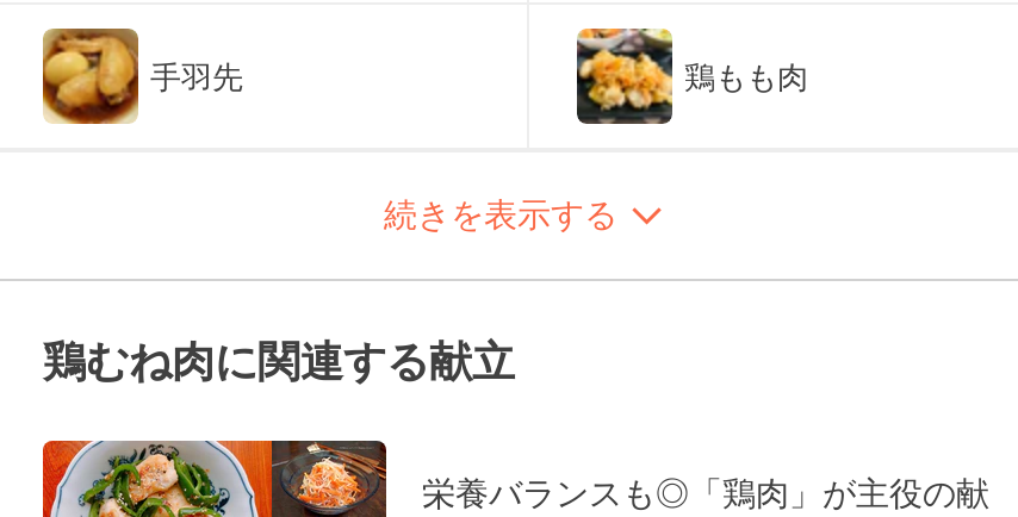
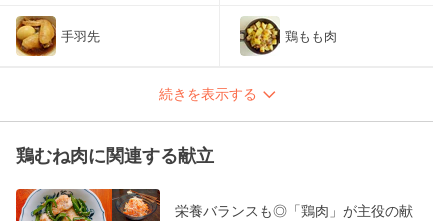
[577,29,675,126] [image] -> [239,17,281,56] [image]

